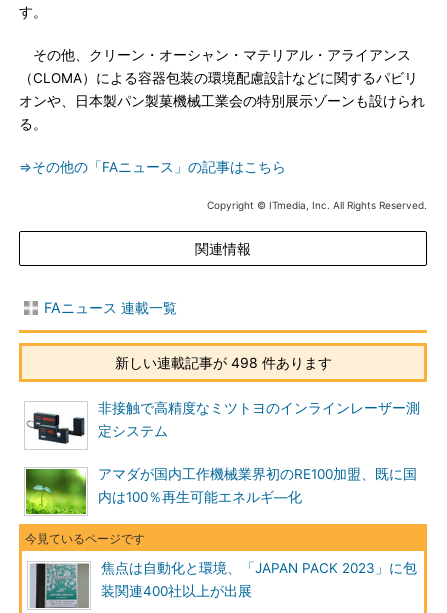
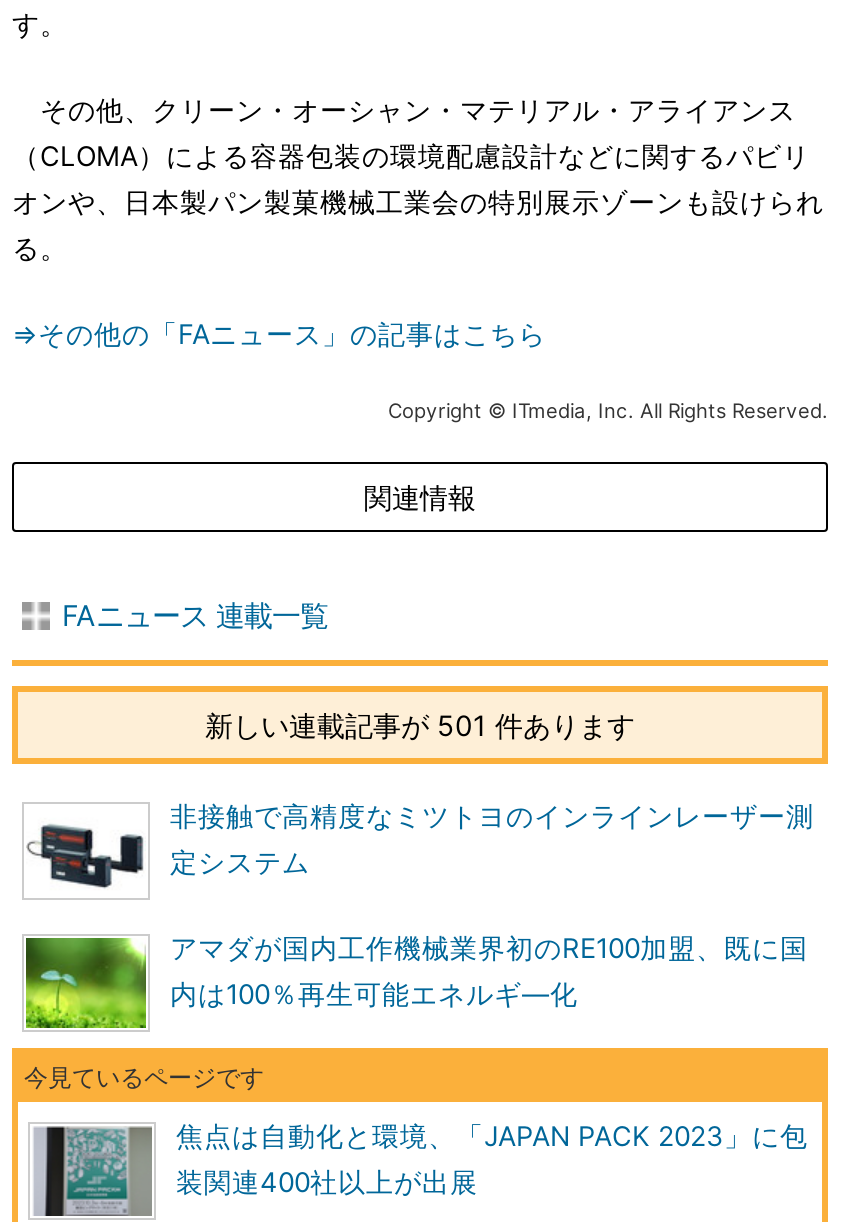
[114,354,331,371] 新しい連載記事が 498 件あります -> [205,708,635,742] 新しい連載記事が 501 件あります

